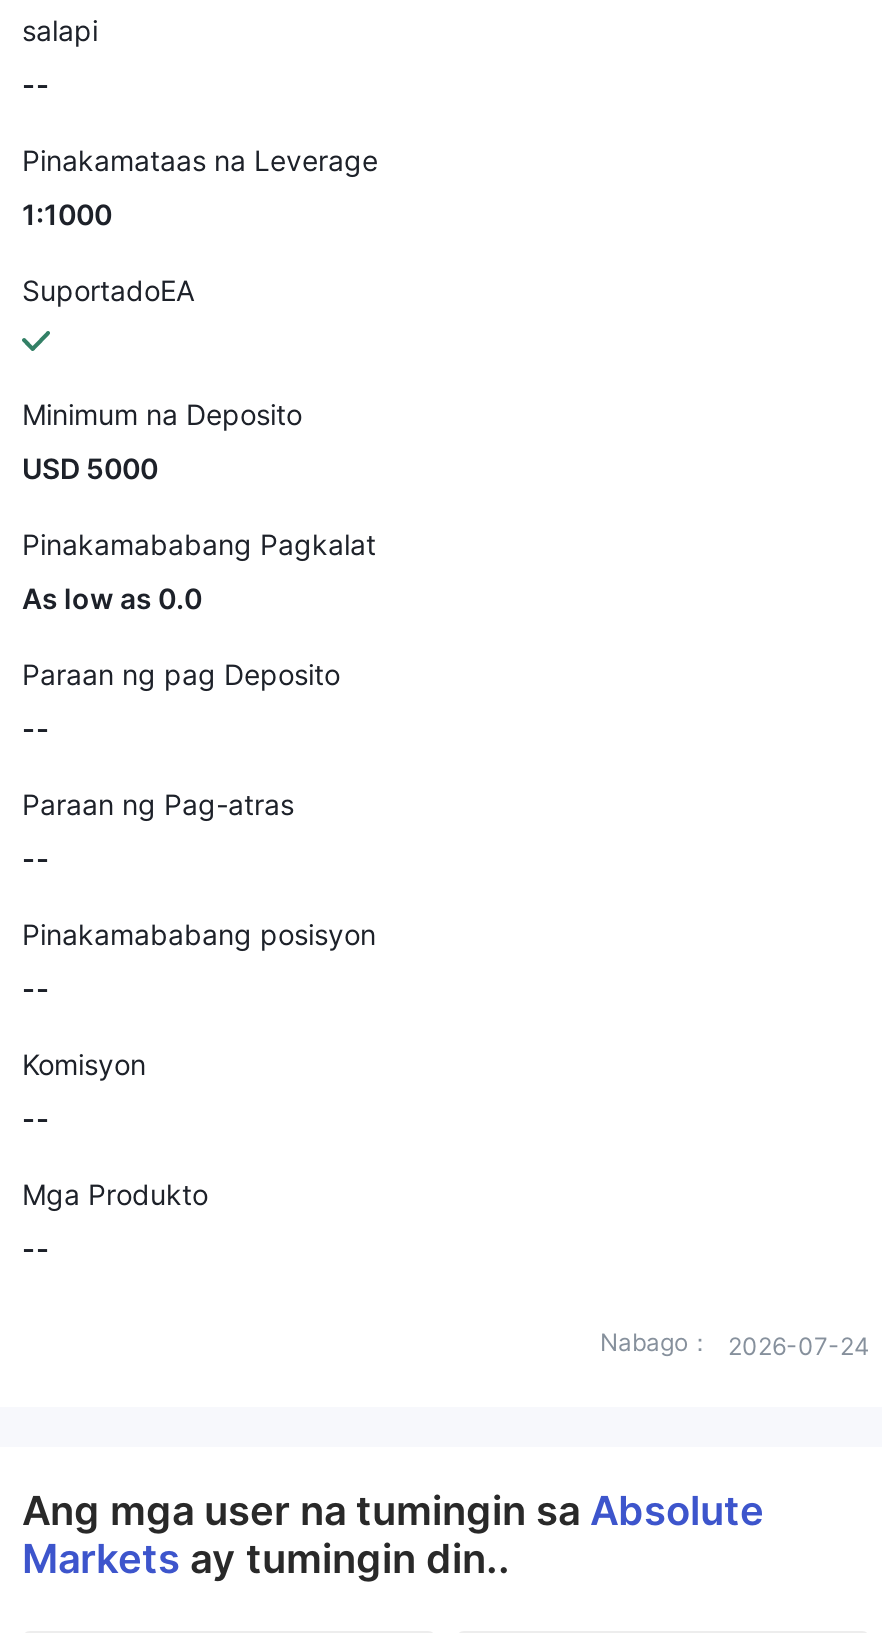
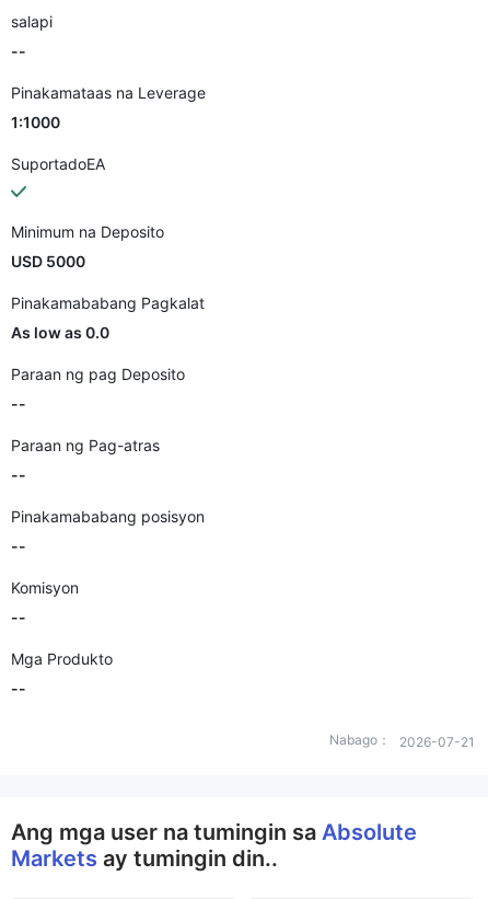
[600,1327,870,1361] Nabago： 2026-07-24 -> [329,731,475,750] Nabago： 2026-07-21

